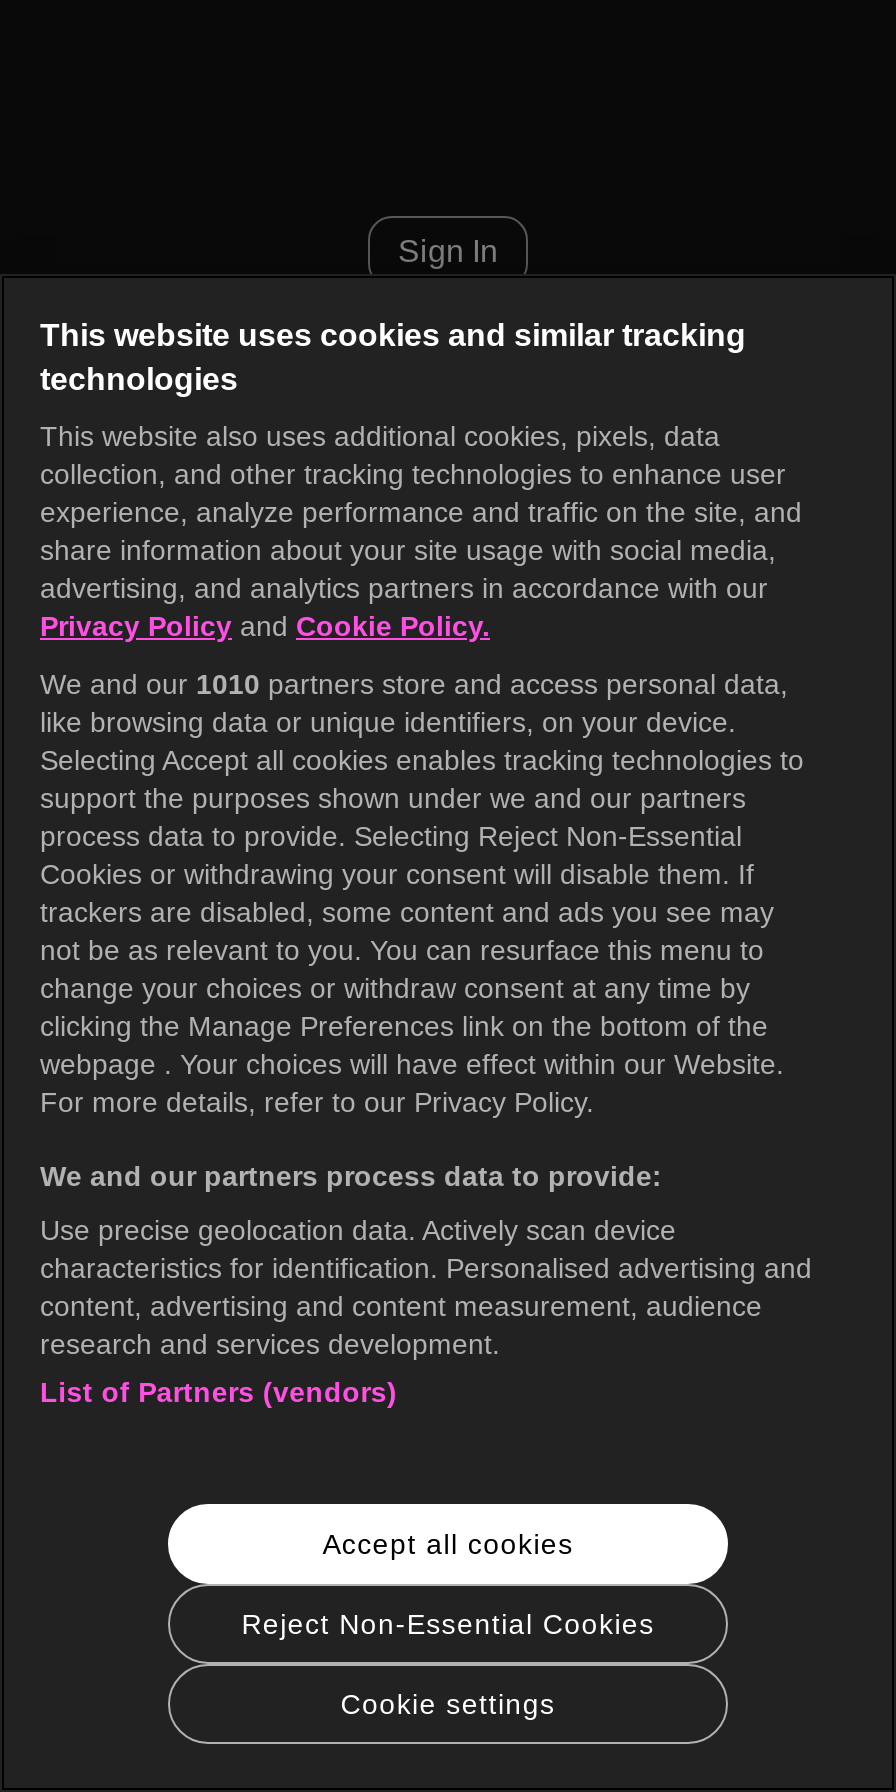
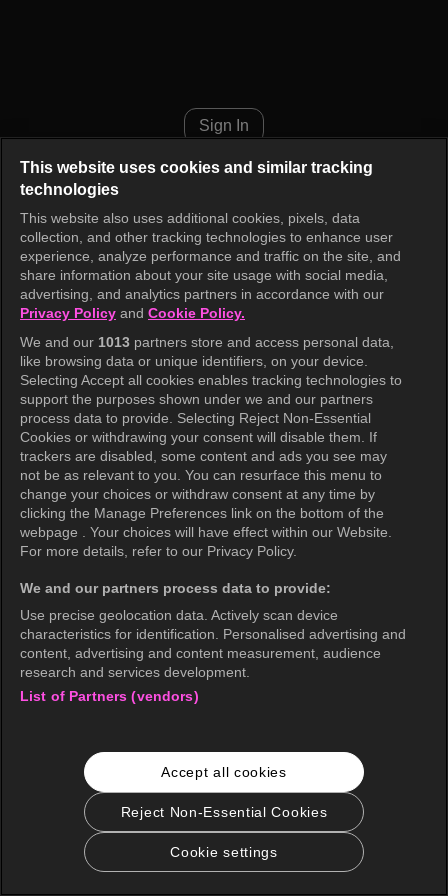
[40,668,788,700] We and our 1010 partners store and access personal data, -> [20,334,394,350] We and our 1013 partners store and access personal data,

